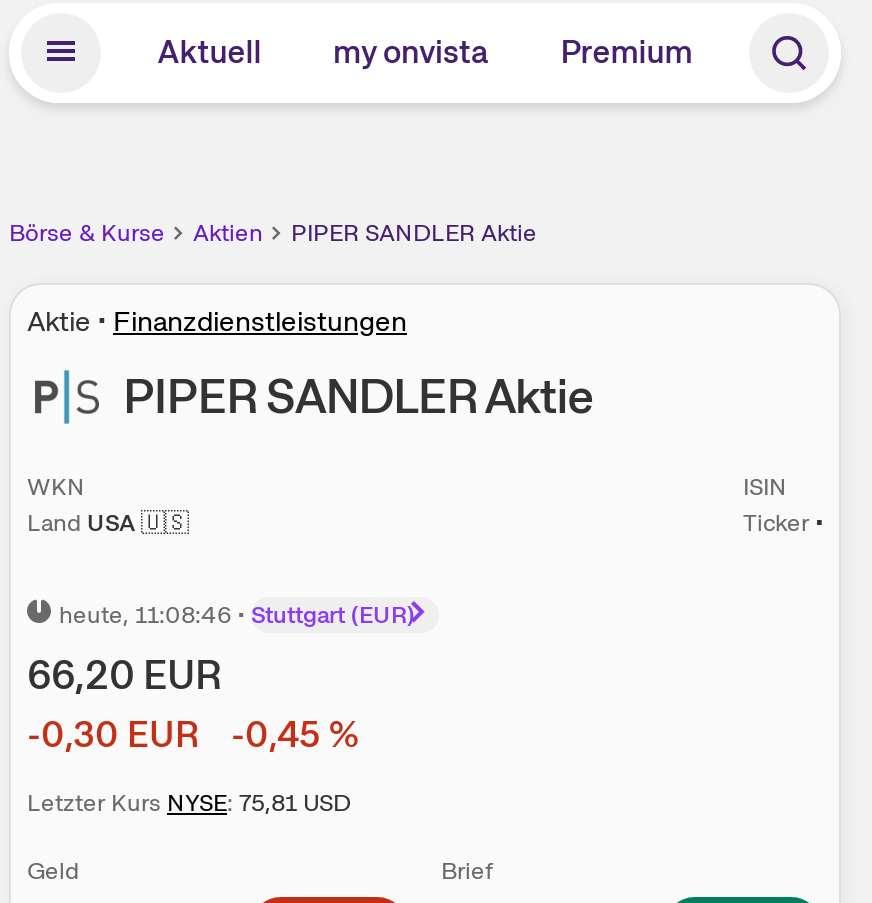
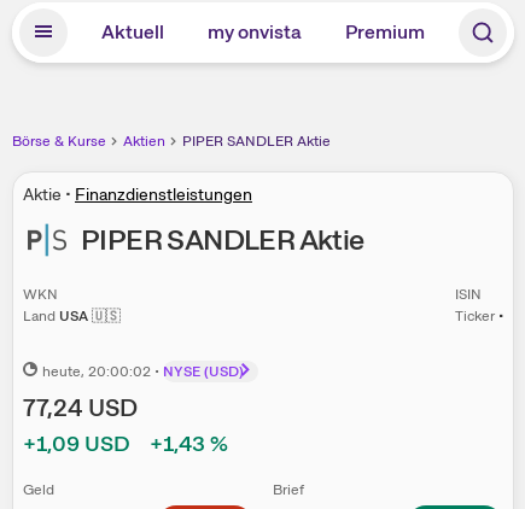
[27,599,415,819] heute, 11:08:46 • Stuttgart (EUR) | 66,20 EUR | -0,30 EUR | -0,45 % | Letzter Kurs NYSE: 75,81 USD -> [23,362,244,457] heute, 20:00:02 • NYSE (USD) | 77,24 USD | +1,09 USD | +1,43 %

